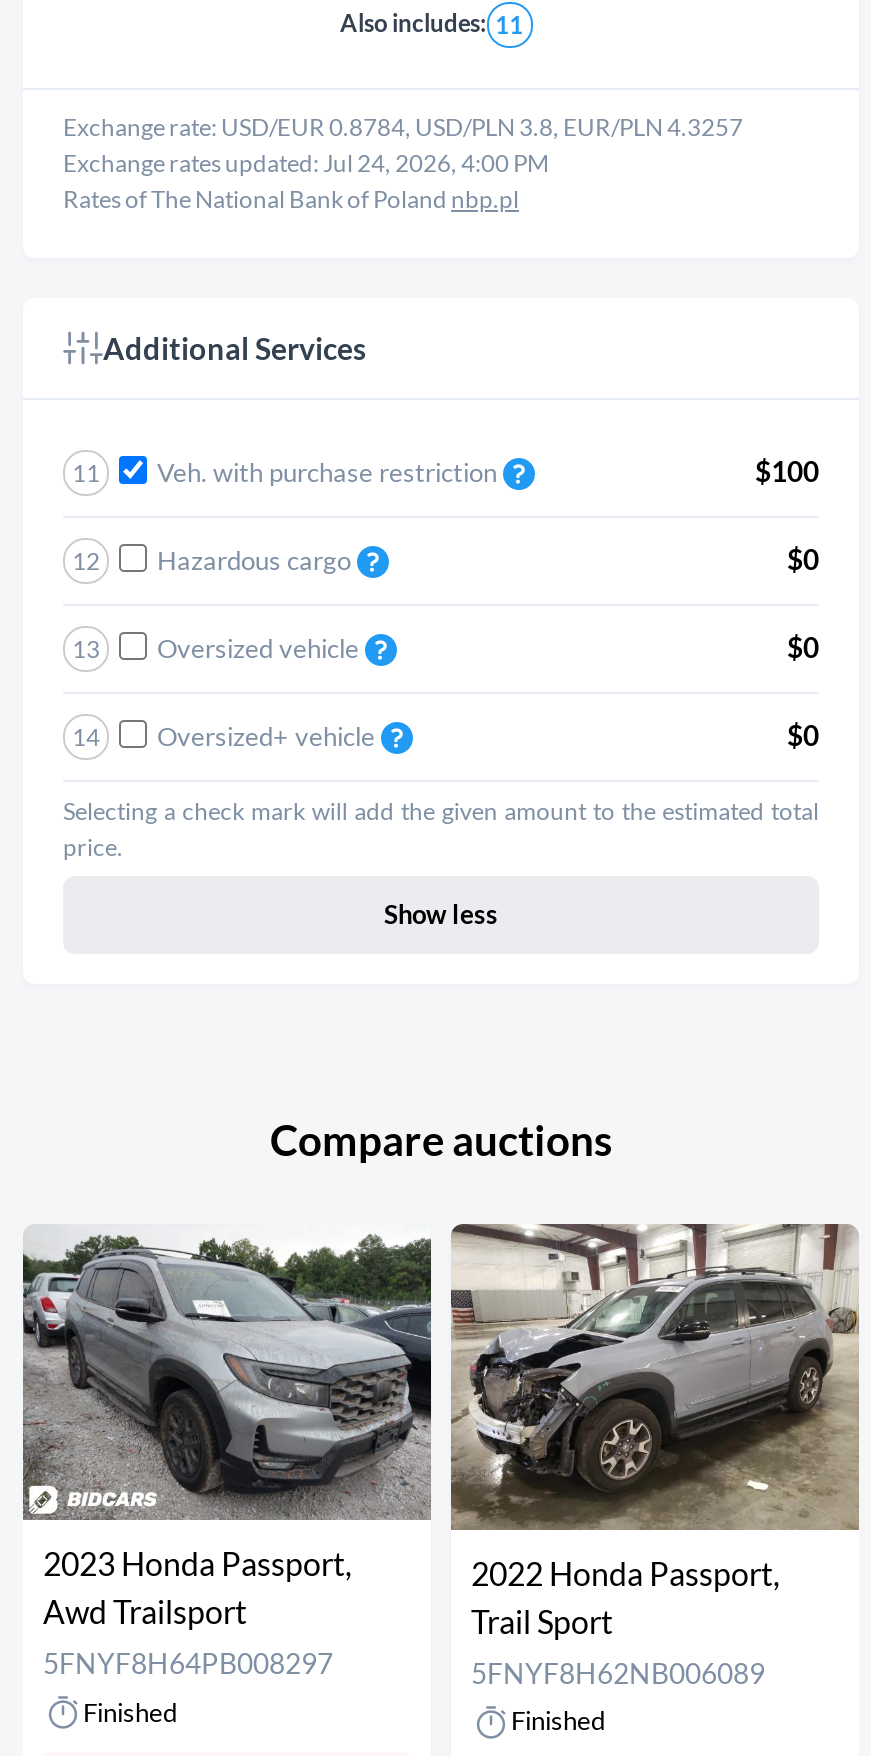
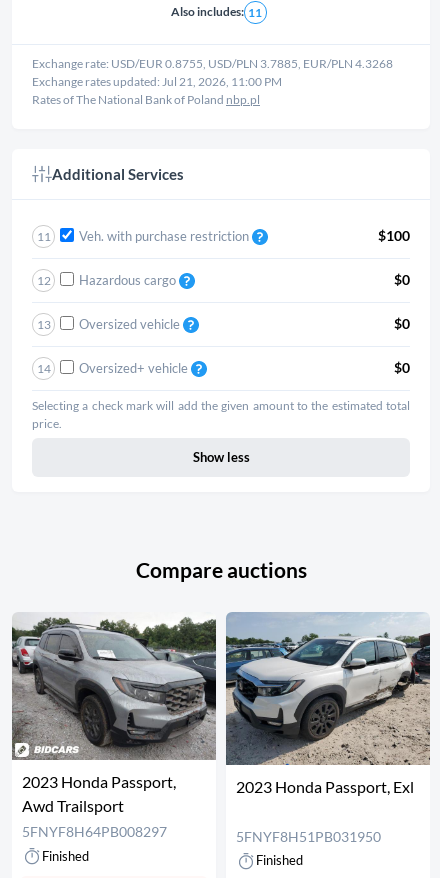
[63,112,743,142] Exchange rate: USD/EUR 0.8784, USD/PLN 3.8, EUR/PLN 4.3257 -> [32,56,393,71] Exchange rate: USD/EUR 0.8755, USD/PLN 3.7885, EUR/PLN 4.3268
[63,148,549,178] Exchange rates updated: Jul 24, 2026, 4:00 PM -> [32,74,282,89] Exchange rates updated: Jul 21, 2026, 11:00 PM
[451,1222,859,1690] [image] | 2022 Honda Passport, | Trail Sport | 5FNYF8H62NB006089 -> [225,612,431,845] [image] | 2023 Honda Passport, Exl | 5FNYF8H51PB031950

